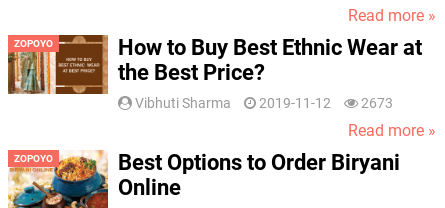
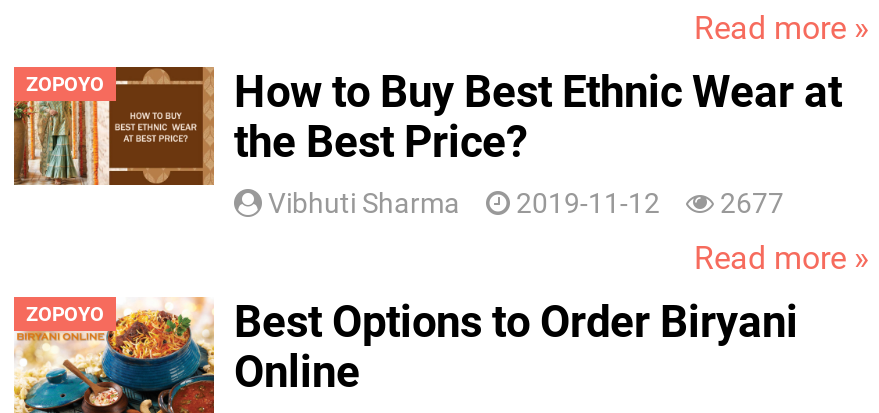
[135,95,393,111] Vibhuti Sharma 2019-11-12 2673 -> [268,188,784,220] Vibhuti Sharma 2019-11-12 2677

